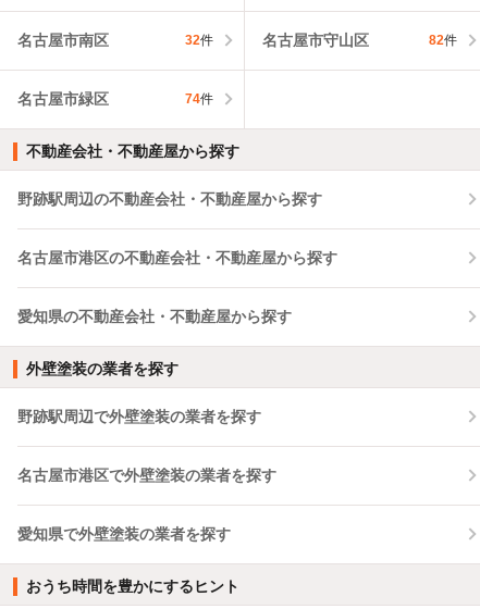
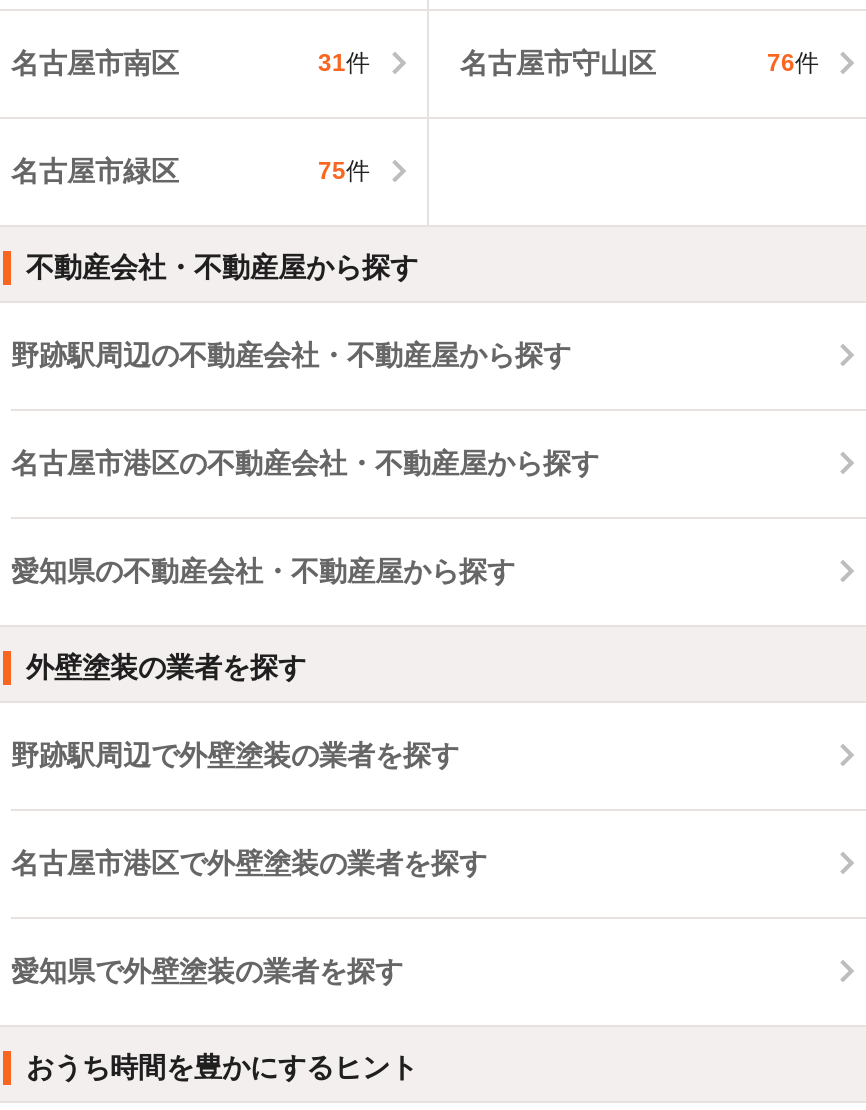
[184,33,213,48] 32件 -> [318,49,370,77] 31件
[429,33,457,48] 82件 -> [767,49,819,77] 76件
[184,91,213,107] 74件 -> [318,157,370,185] 75件

